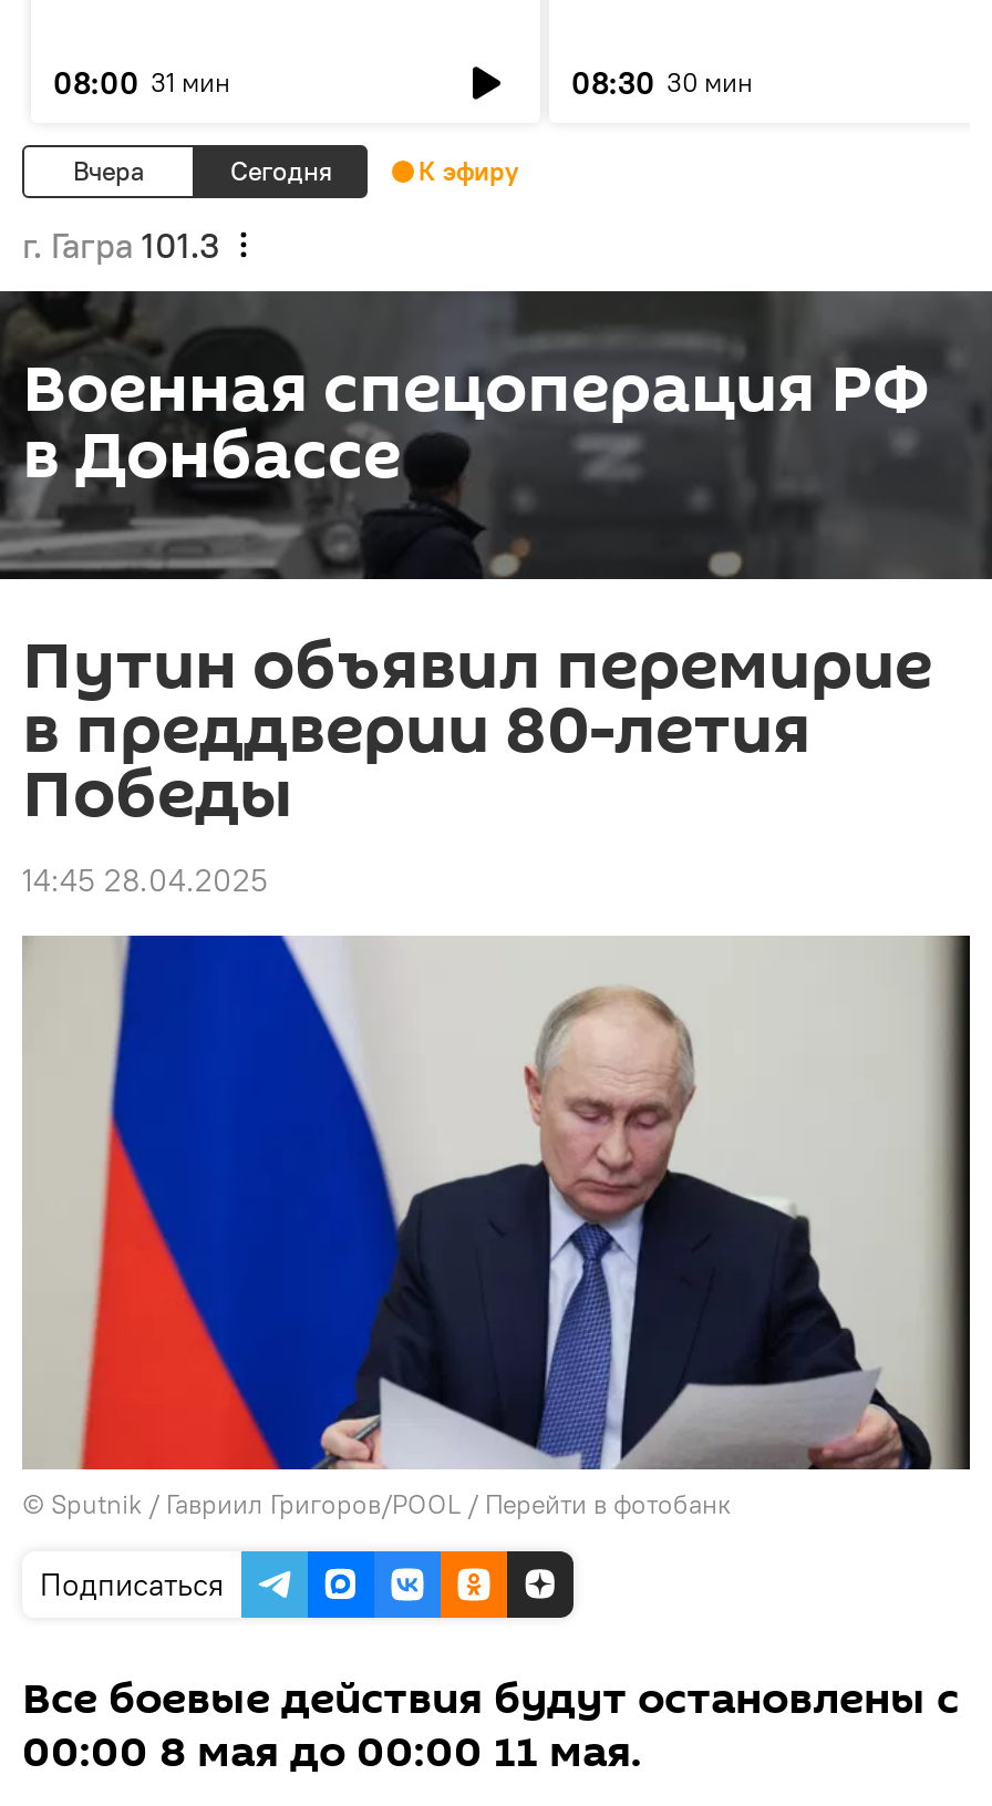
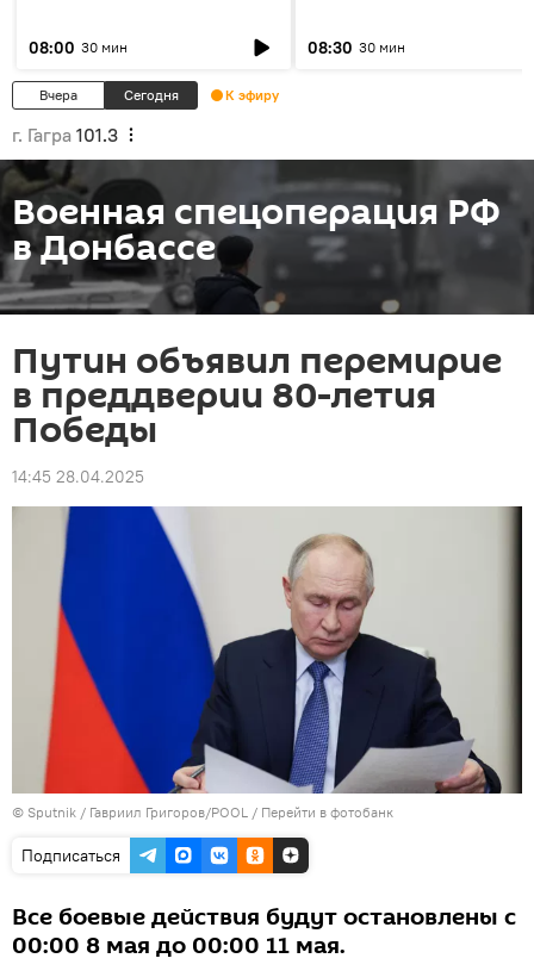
[53,63,230,103] 08:00 31 мин -> [29,37,128,58] 08:00 30 мин

